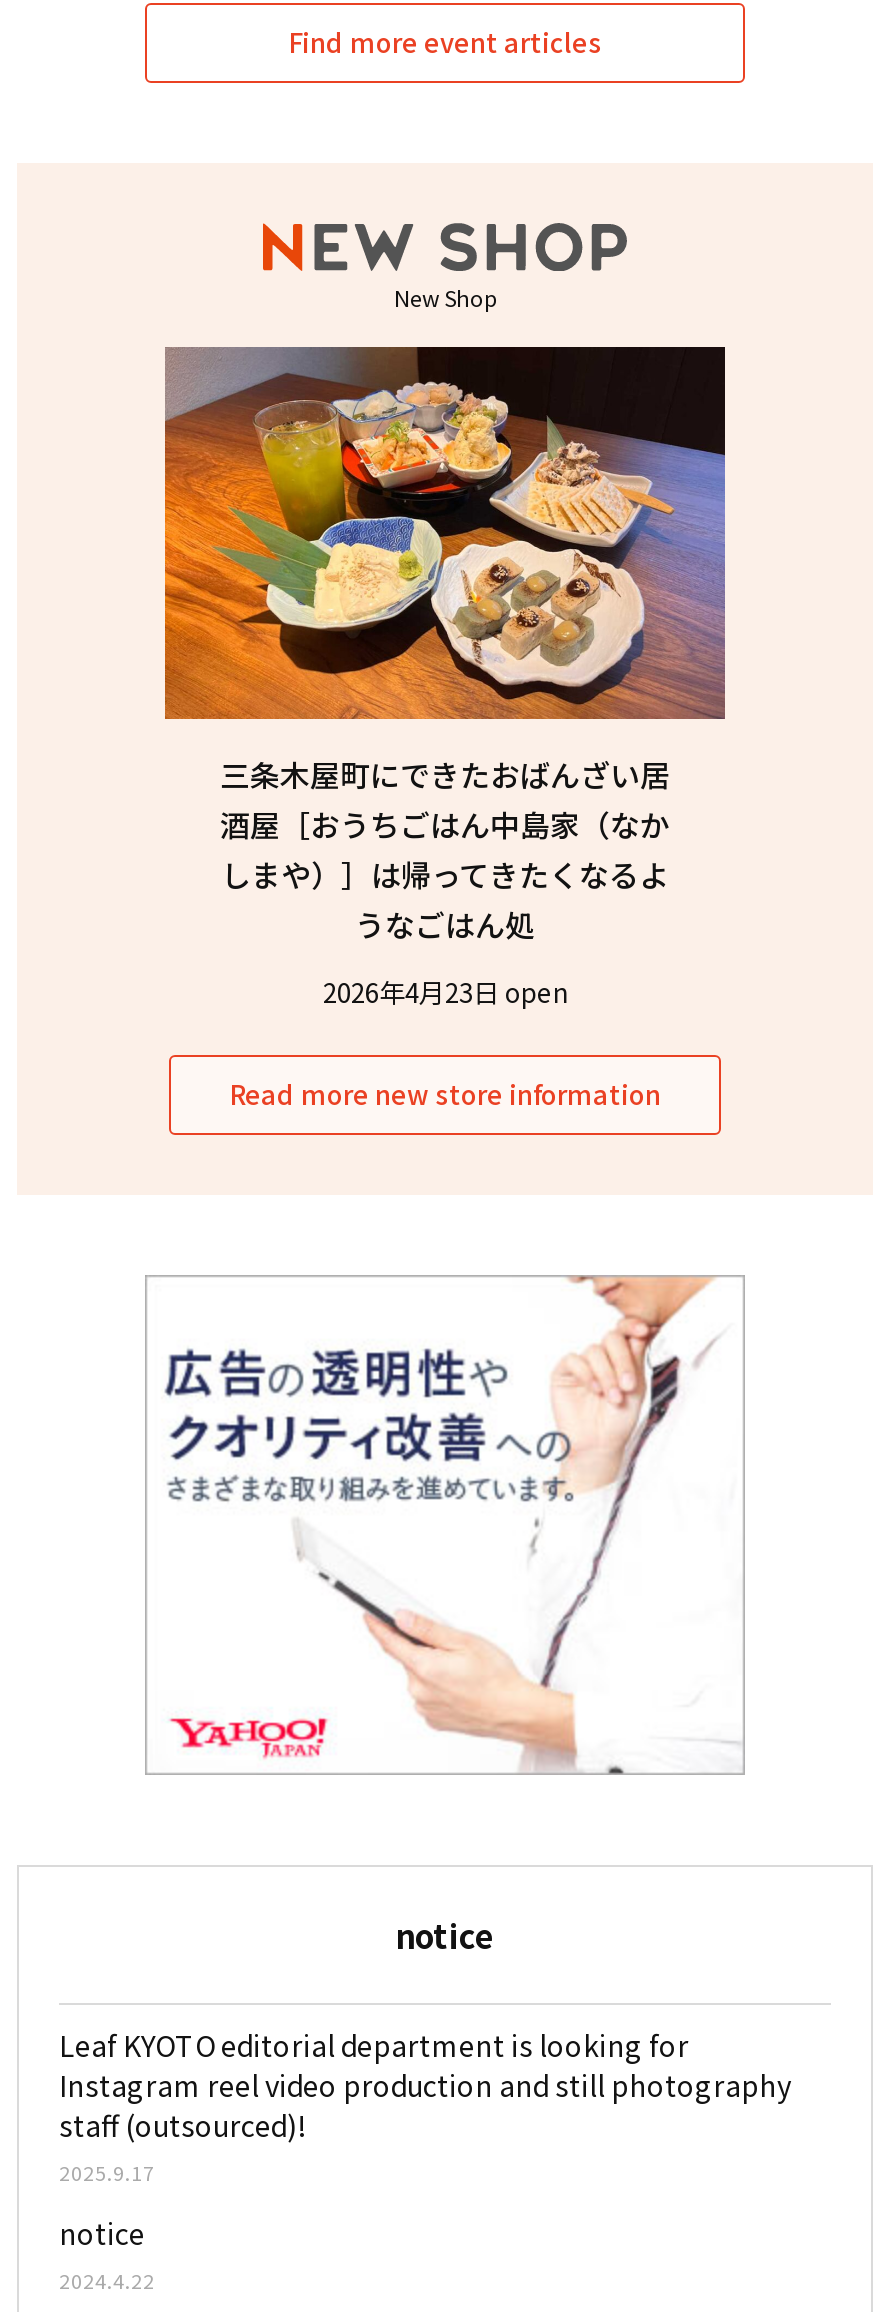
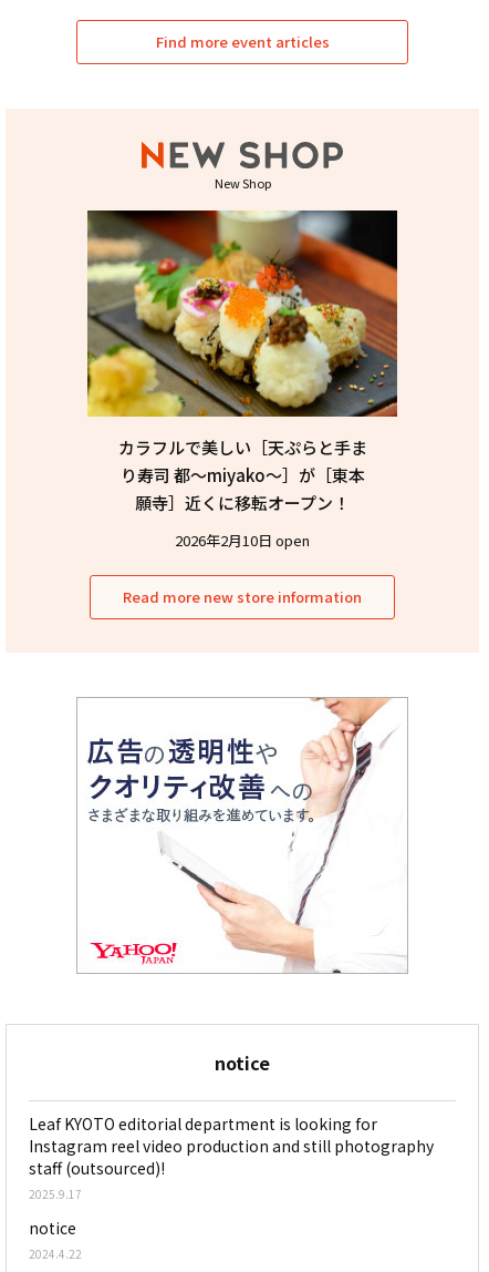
[163,345,727,945] [image] | 三条木屋町にできたおばんざい居 | 酒屋［おうちごはん中島家（なか | しまや）］は帰ってきたくなるよ | うなごはん処 -> [86,209,398,514] [image] | カラフルで美しい［天ぷらと手ま | り寿司 都〜miyako〜］が［東本 | 願寺］近くに移転オープン！
[323,973,567,1011] 2026年4月23日 open -> [175,530,310,551] 2026年2月10日 open

